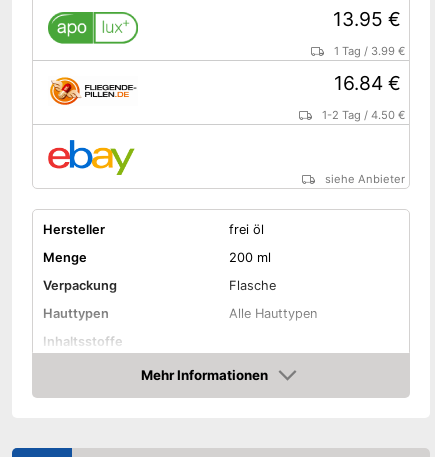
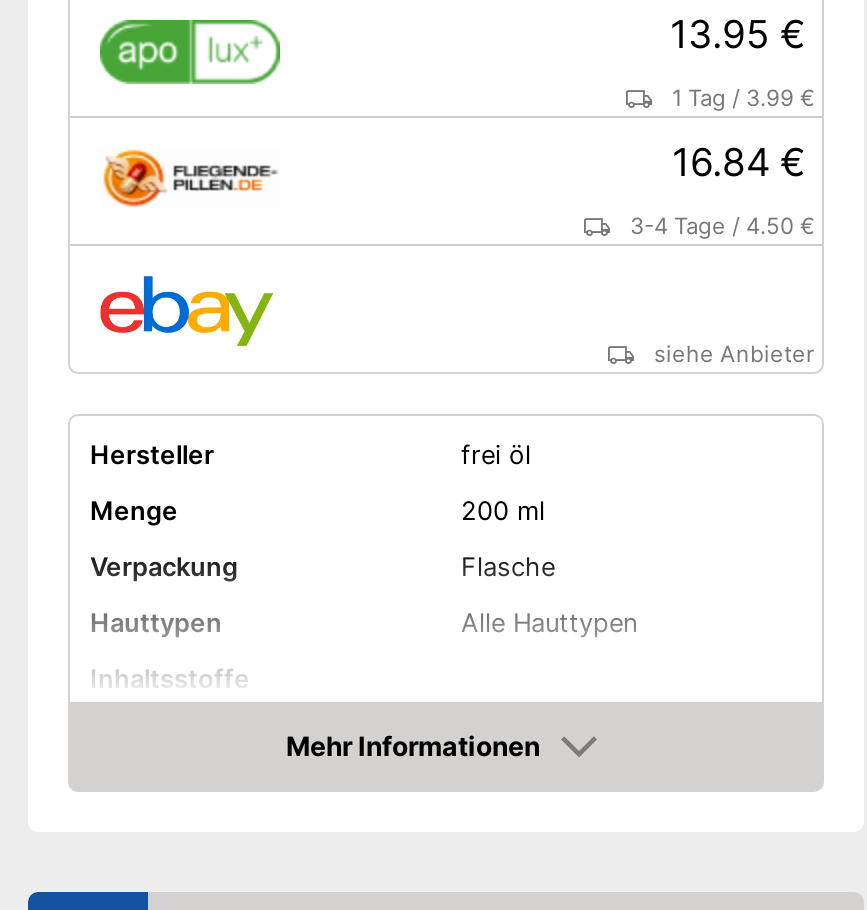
[322,107,405,121] 1-2 Tag / 4.50 € -> [630,211,814,239] 3-4 Tage / 4.50 €

